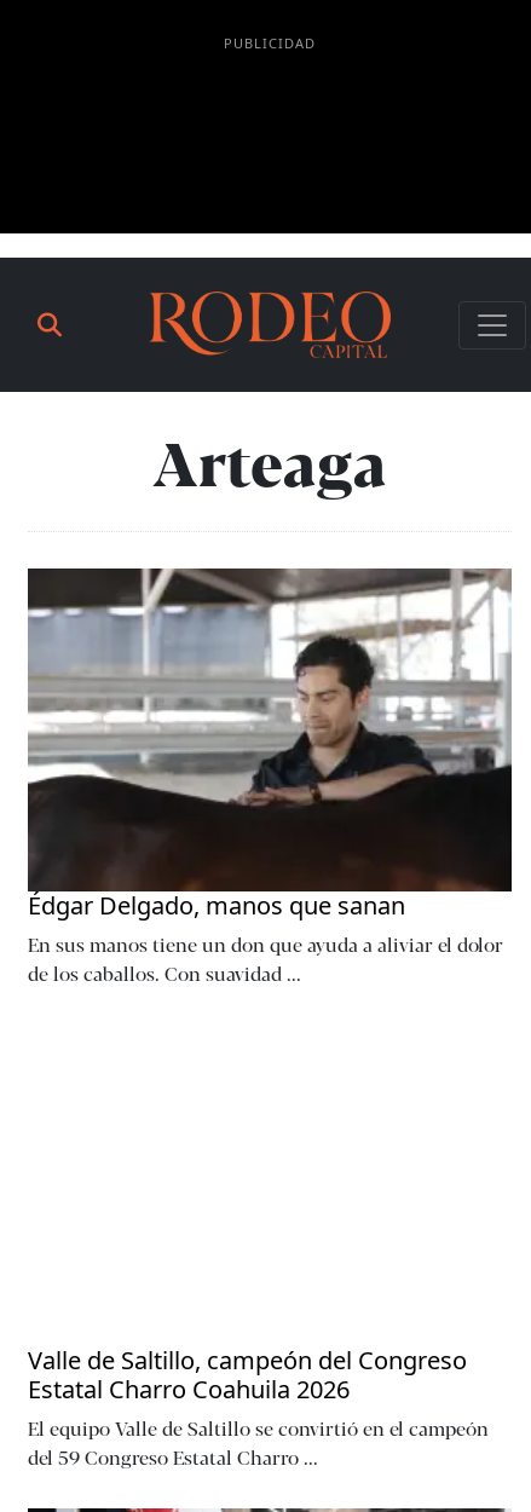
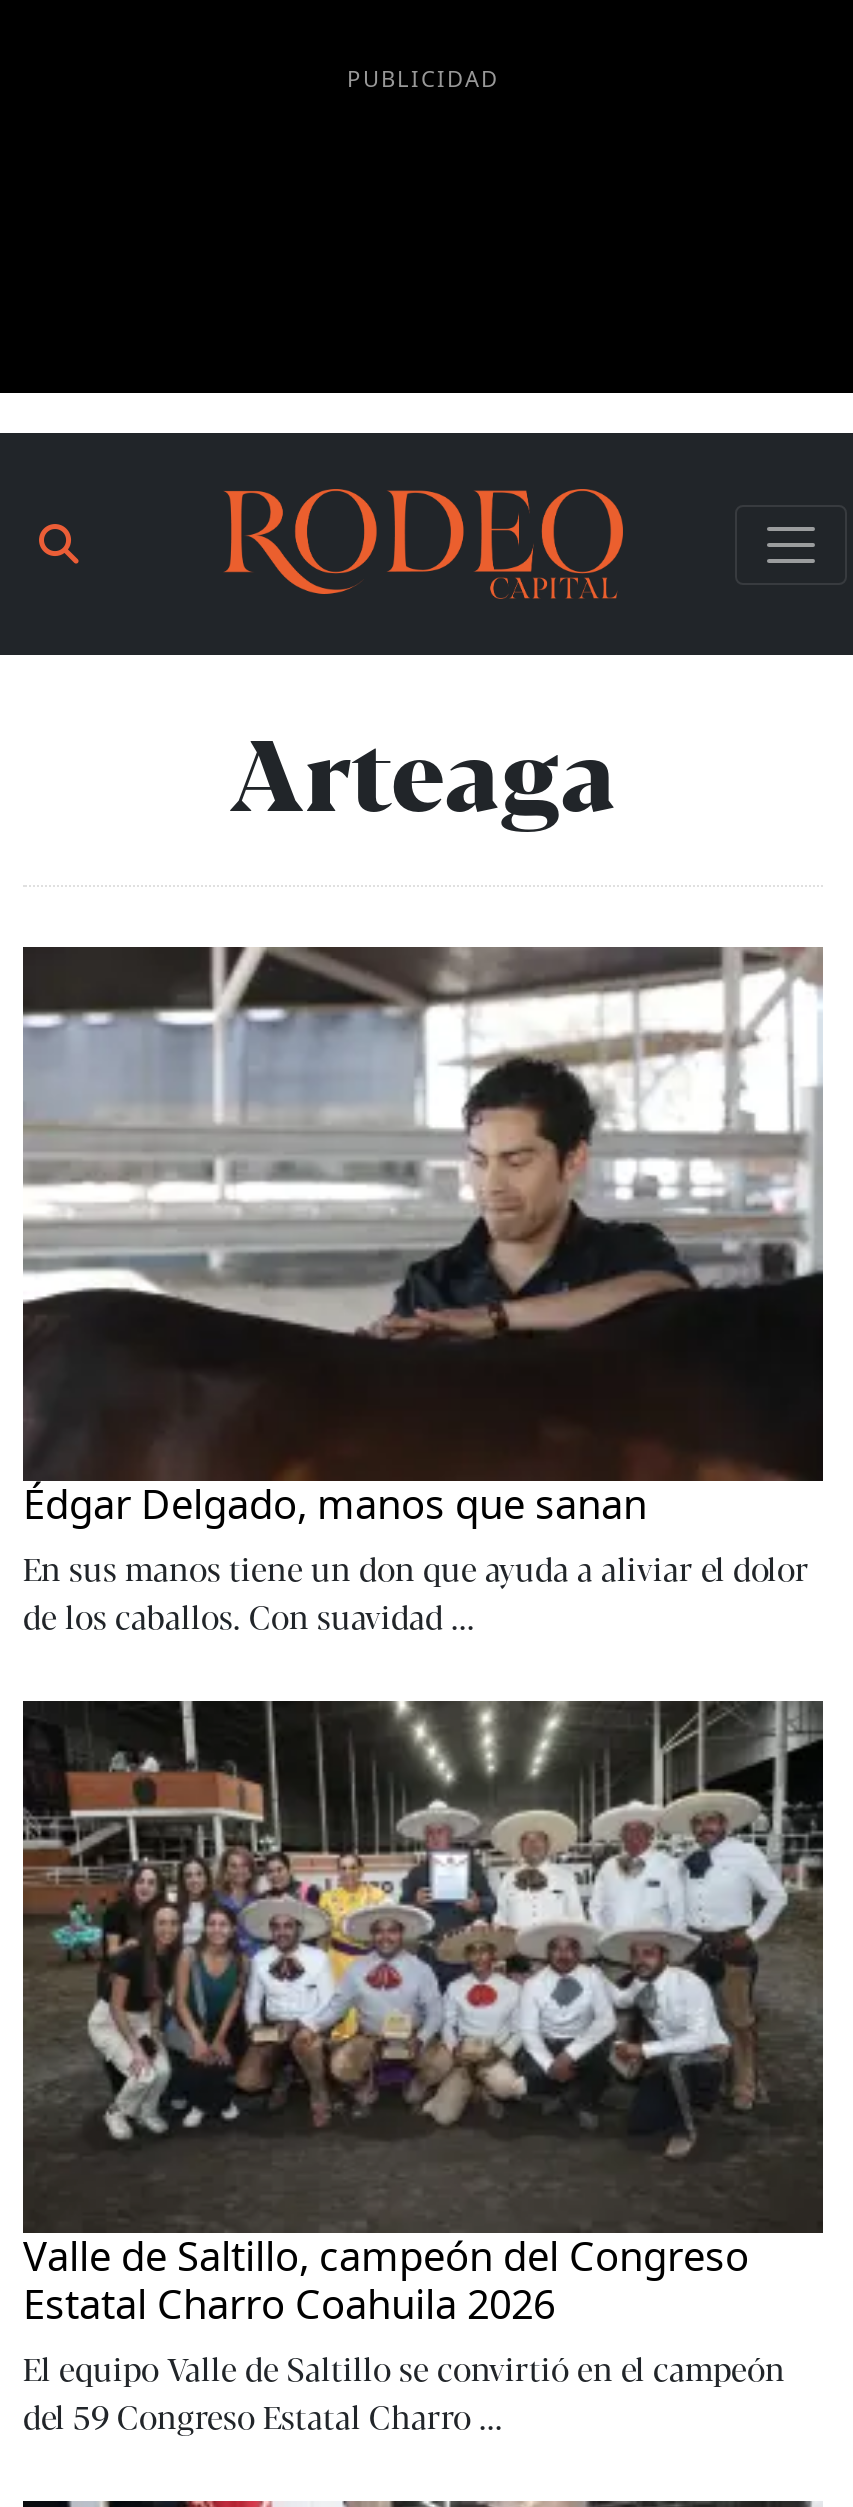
none -> [21,1699,825,2235] [image]

